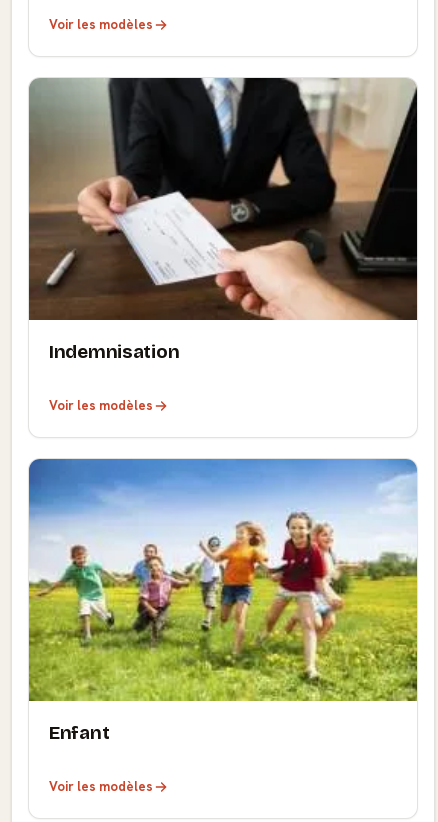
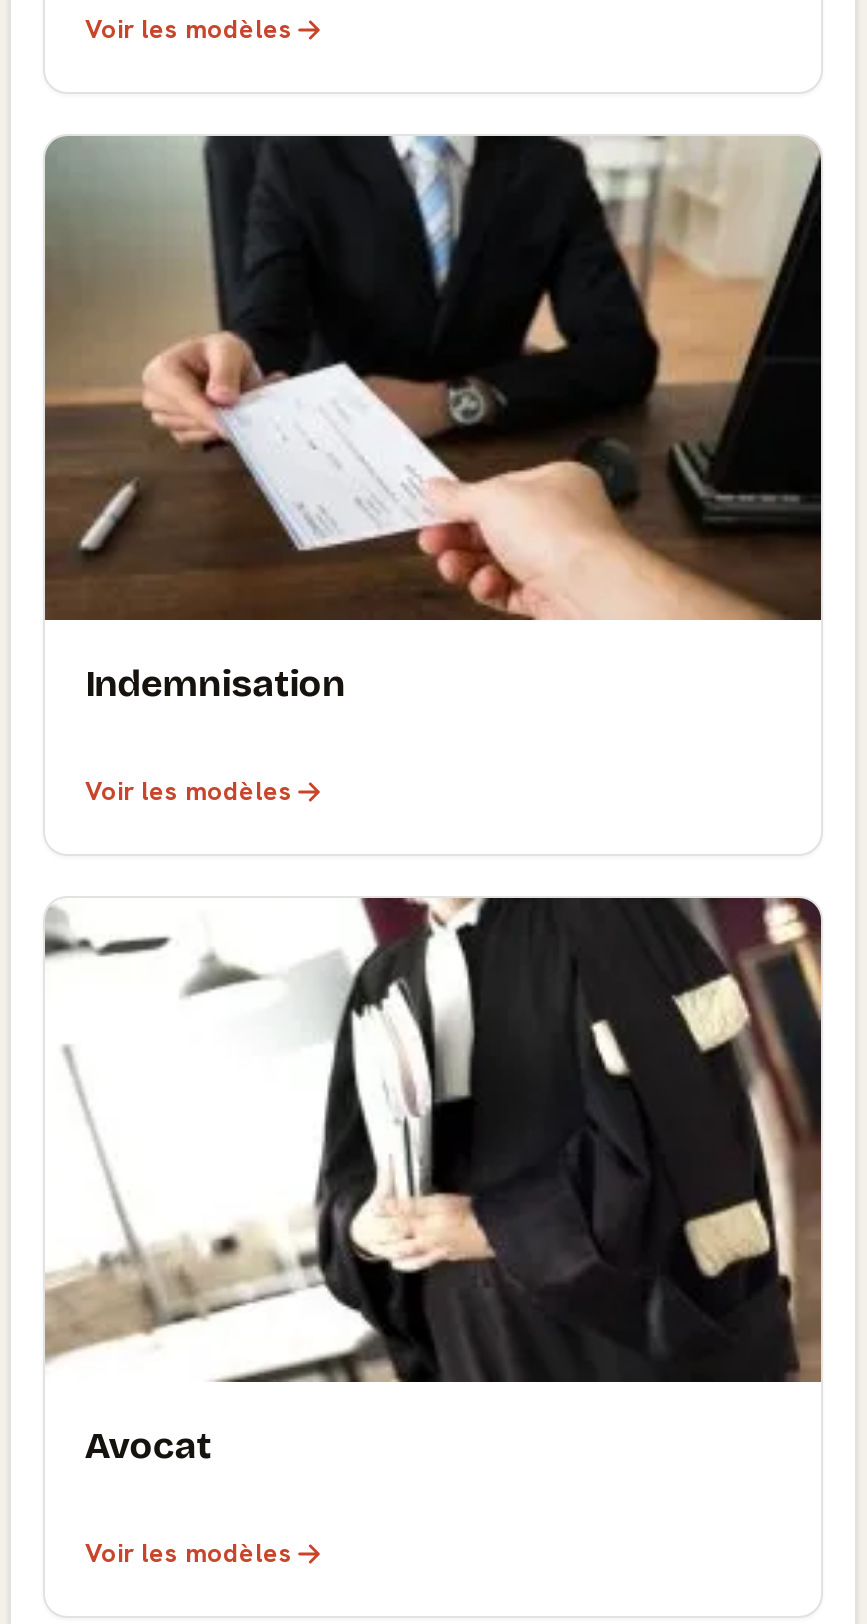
[28,458,418,744] [image] | Enfant -> [45,896,823,1468] [image] | Avocat

